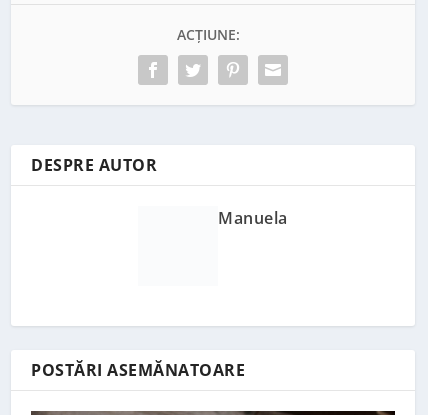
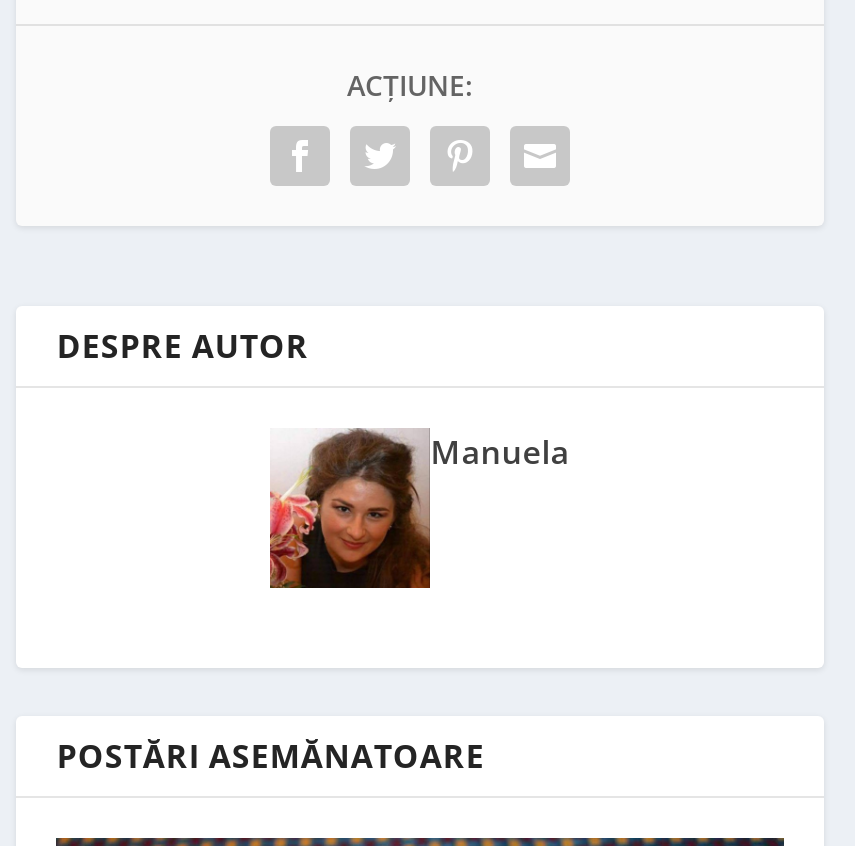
none -> [268,426,432,590] [image]

